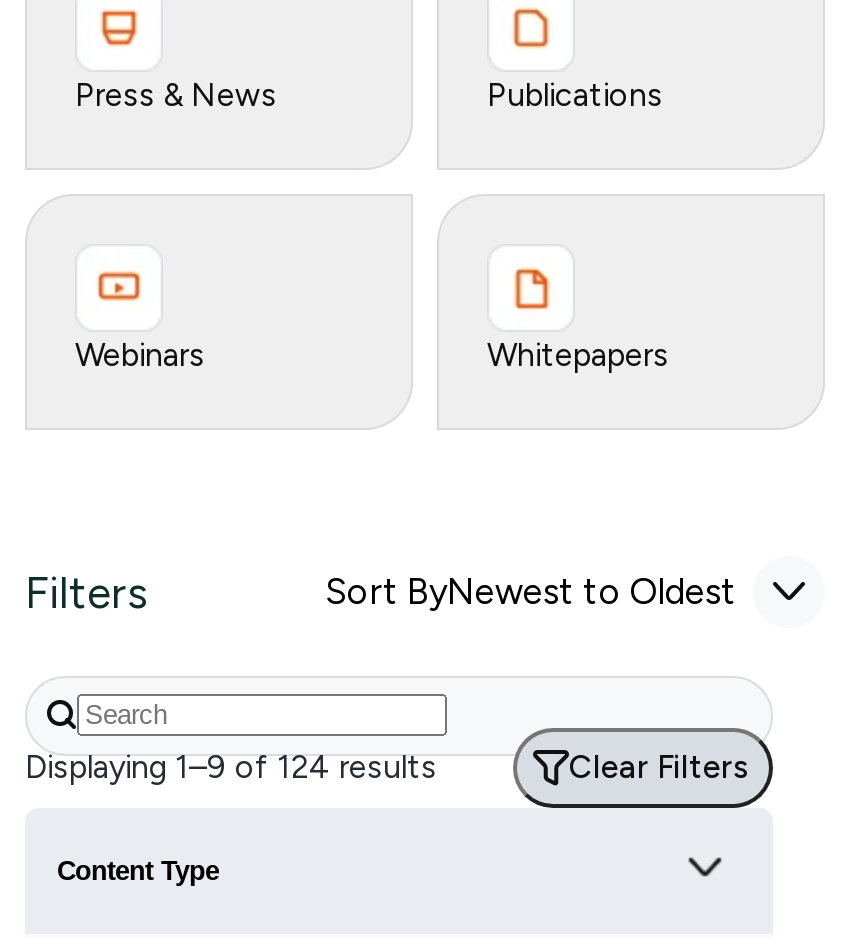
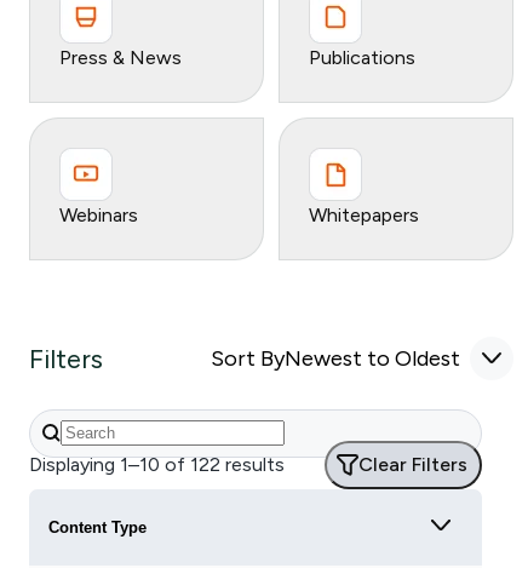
[25,748,437,786] Displaying 1–9 of 124 results -> [29,453,285,476] Displaying 1–10 of 122 results

